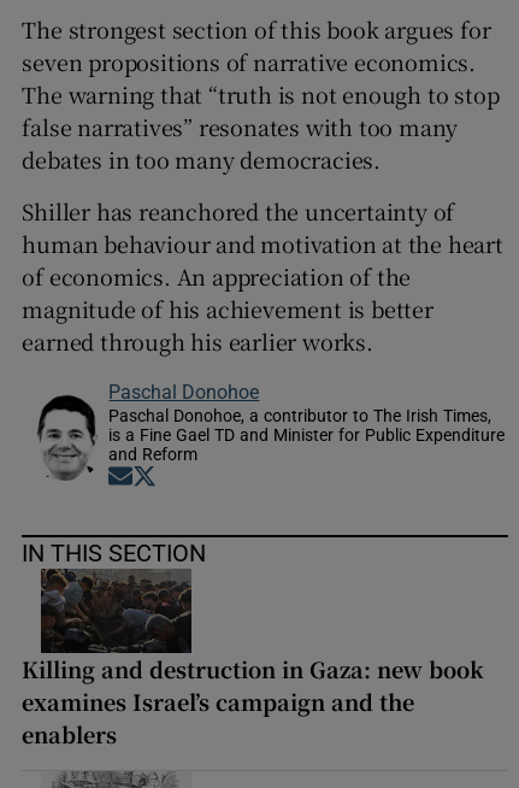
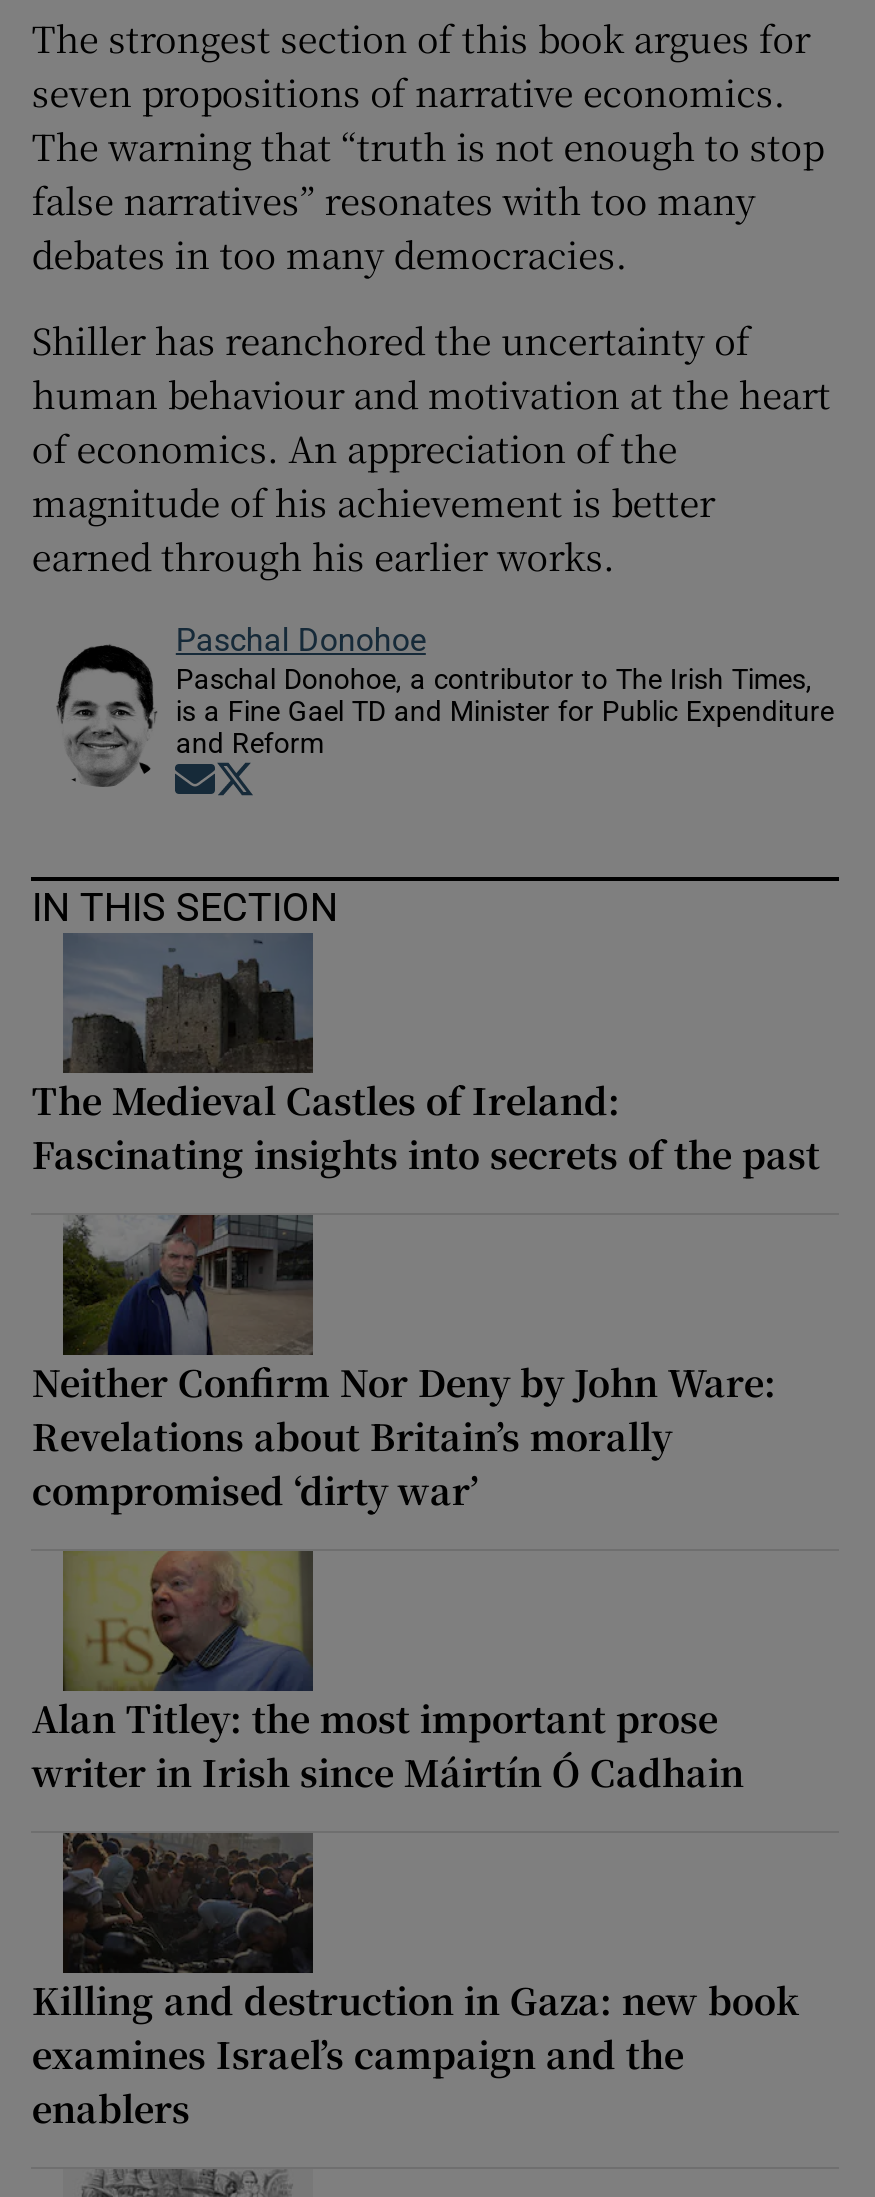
none -> [32,933,820,1179] [image] | The Medieval Castles of Ireland: | Fascinating insights into secrets of the past
none -> [32,1213,776,1515] [image] | Neither Confirm Nor Deny by John Ware: | Revelations about Britain’s morally | compromised ‘dirty war’
none -> [32,1531,744,1797] [image] | Alan Titley: the most important prose | writer in Irish since Máirtín Ó Cadhain

